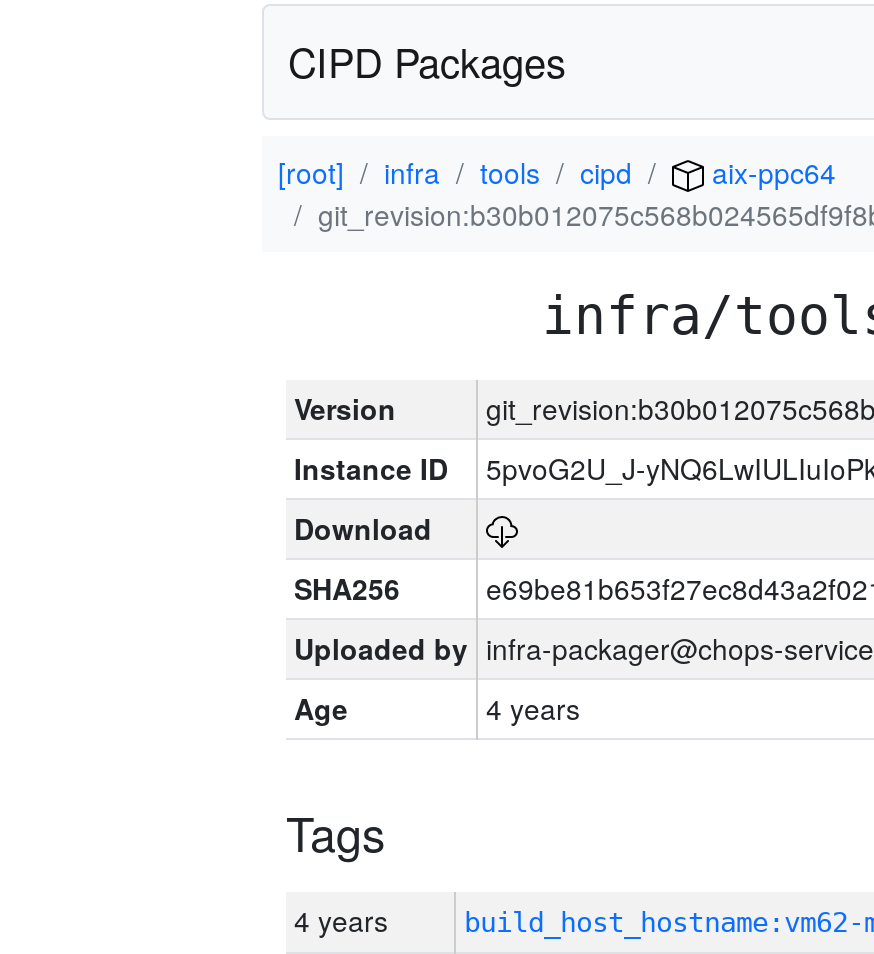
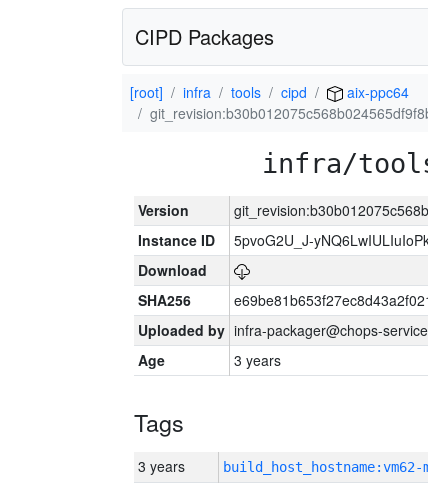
[486,688,580,728] 4 years -> [234,350,281,370] 3 years
[294,900,388,940] 4 years -> [138,456,185,476] 3 years

